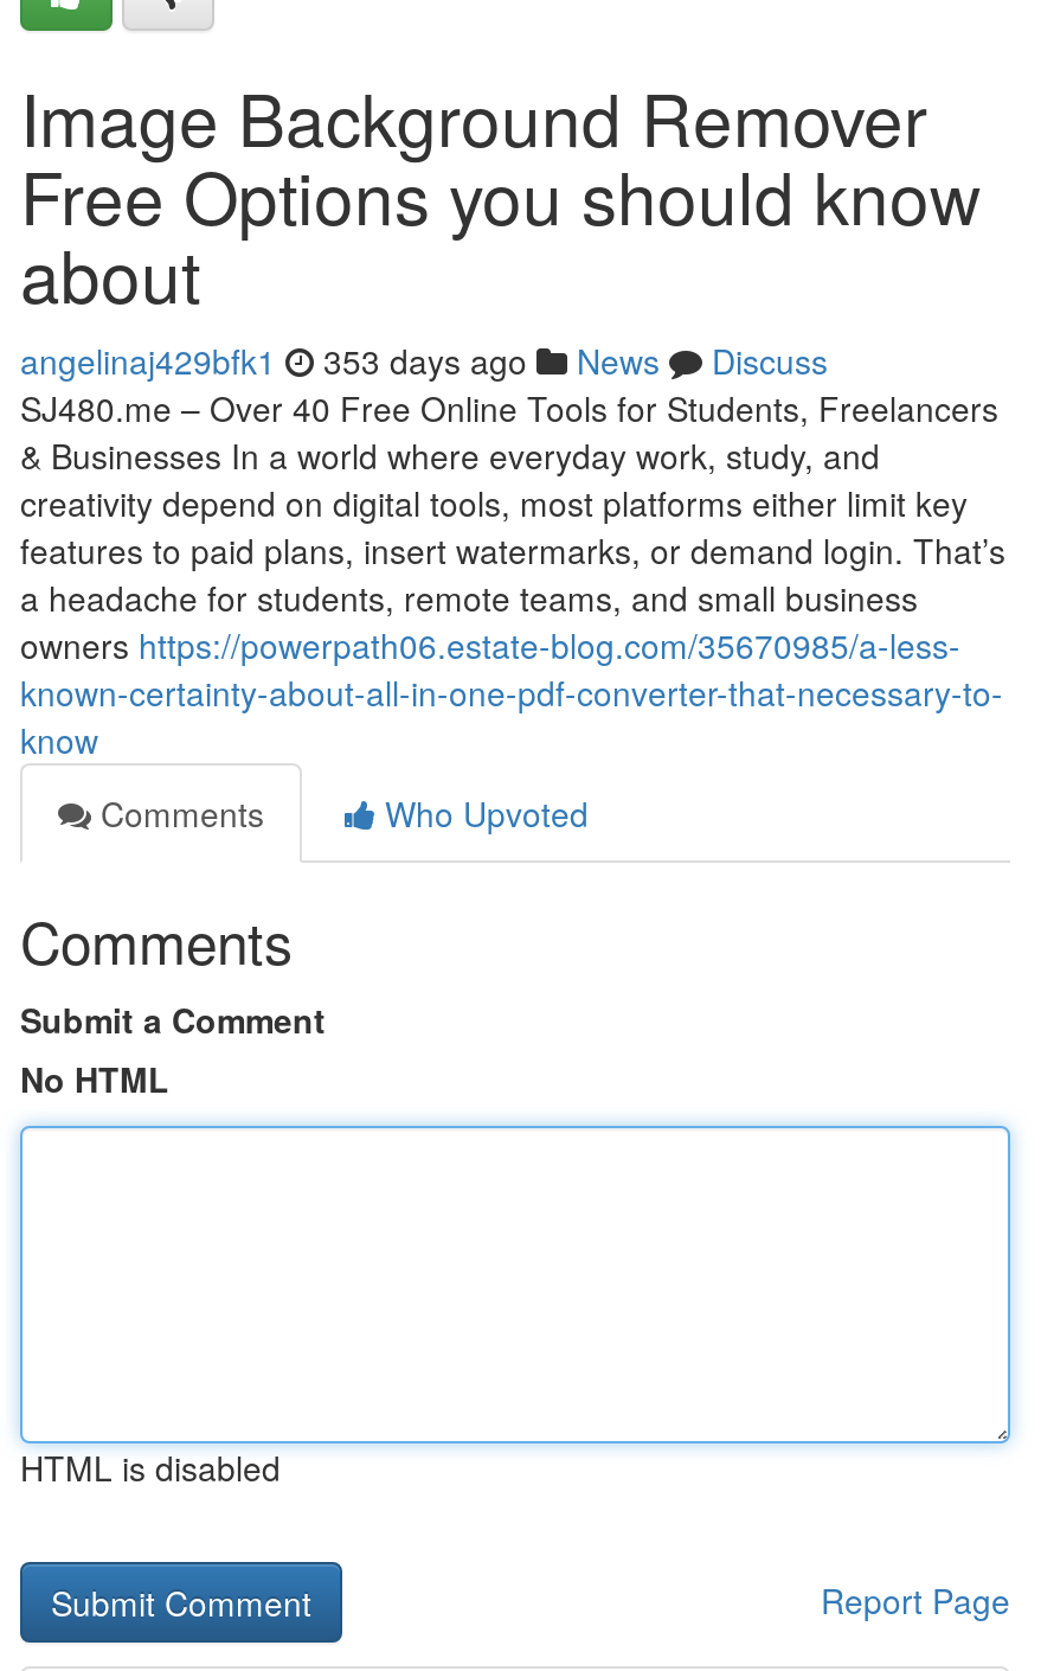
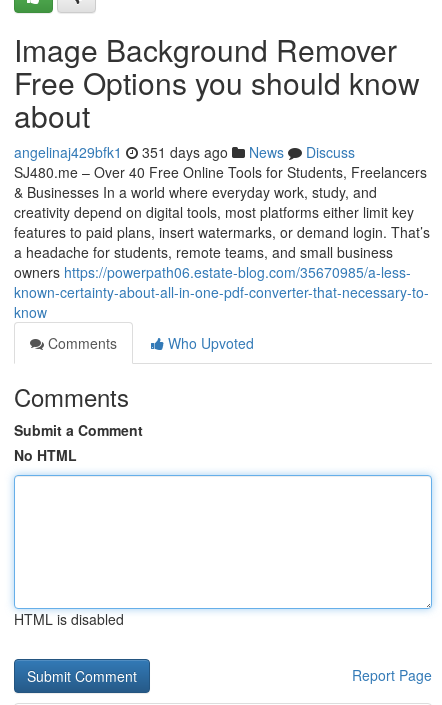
[20,337,828,384] angelinaj429bfk1 353 days ago News Discuss -> [14,142,355,162] angelinaj429bfk1 351 days ago News Discuss

